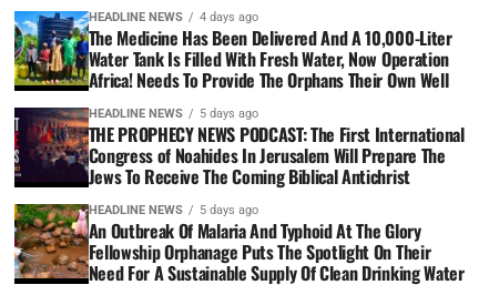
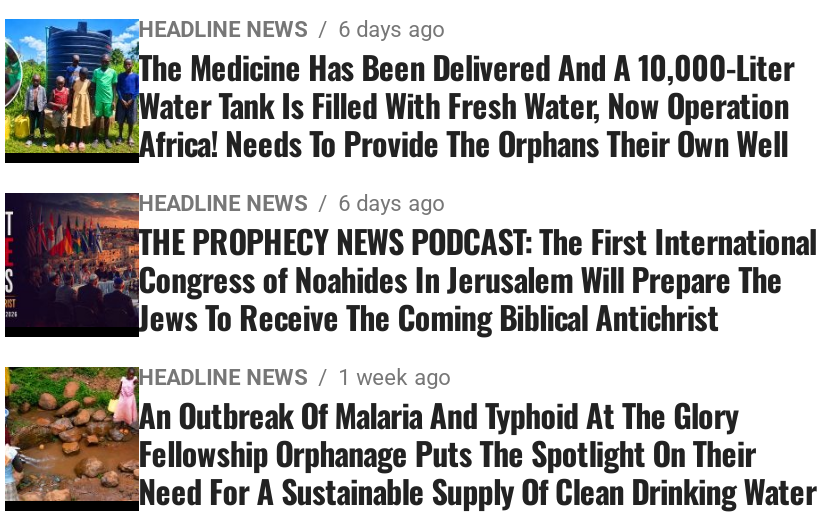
[88,10,258,24] HEADLINE NEWS 4 days ago -> [138,17,444,43] HEADLINE NEWS 6 days ago
[88,106,258,121] HEADLINE NEWS 5 days ago -> [138,191,444,217] HEADLINE NEWS 6 days ago
[88,203,258,217] HEADLINE NEWS 5 days ago -> [138,365,450,391] HEADLINE NEWS 1 week ago

